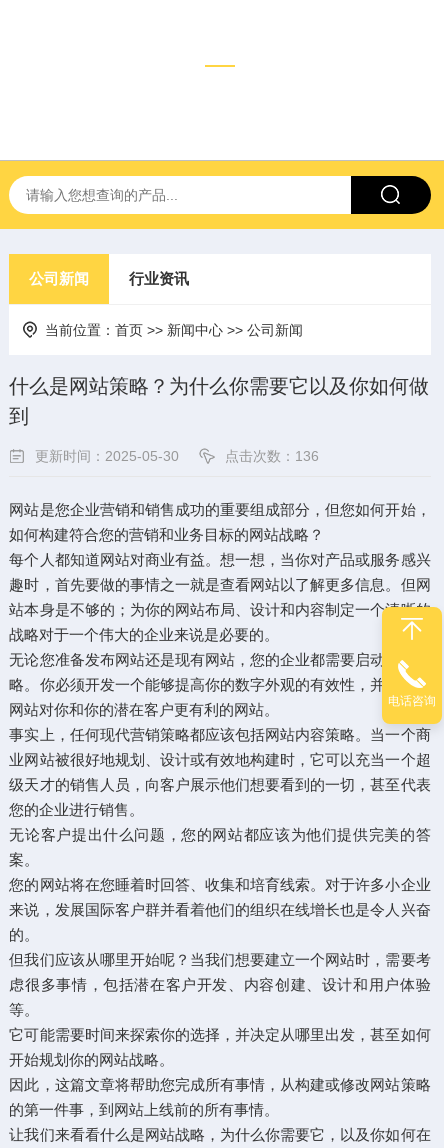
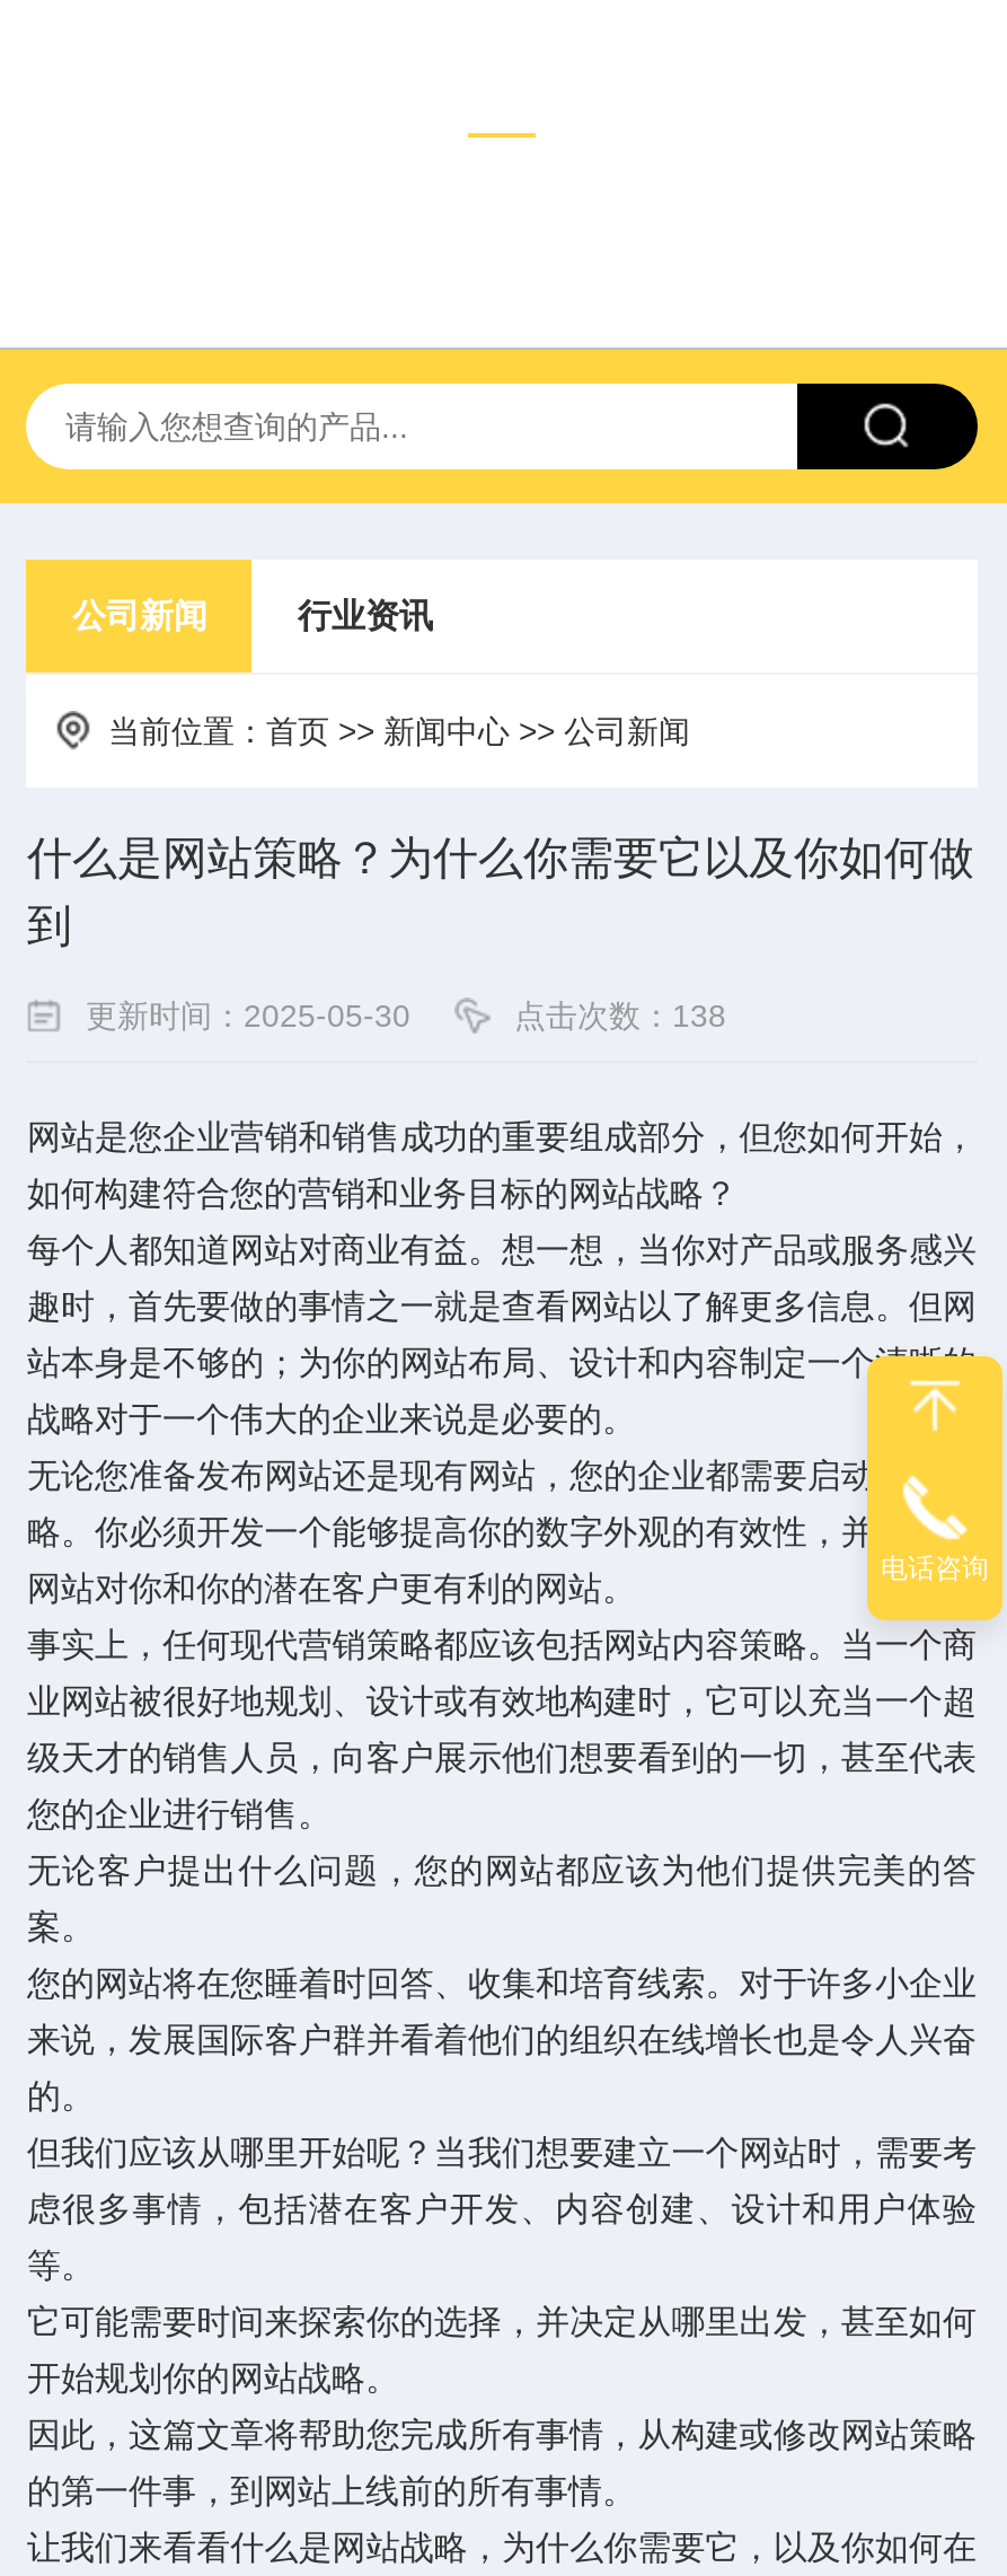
[225,448,319,464] 点击次数：136 -> [514,997,726,1034] 点击次数：138

